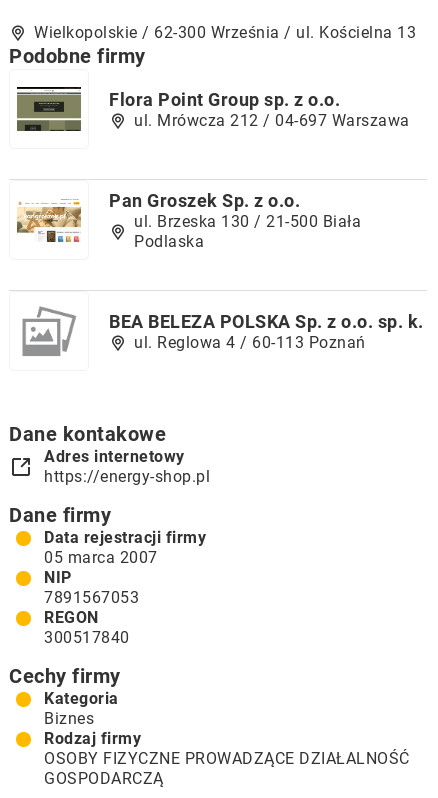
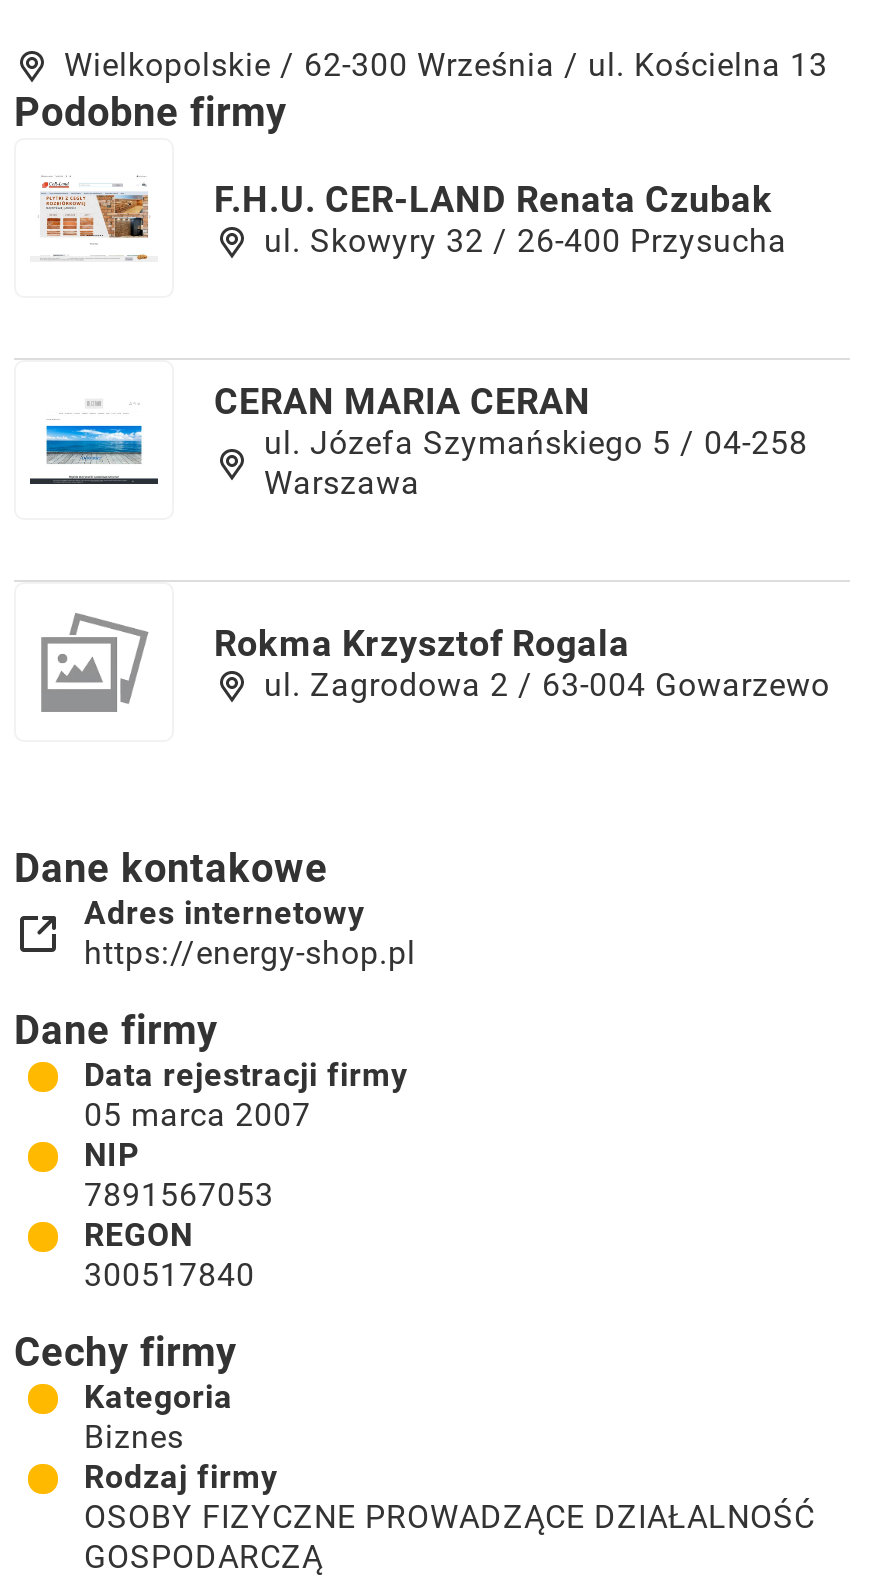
[16,86,409,132] [image] | Flora Point Group sp. z o.o. | ul. Mrówcza 212 / 04-697 Warszawa -> [30,174,787,262] [image] | F.H.U. CER-LAND Renata Czubak | ul. Skowyry 32 / 26-400 Przysucha
[16,189,361,250] [image] | Pan Groszek Sp. z o.o. | ul. Brzeska 130 / 21-500 Biała | Podlaska -> [28,379,808,501] [image] | CERAN MARIA CERAN | ul. Józefa Szymańskiego 5 / 04-258 | Warszawa
[109,310,423,351] BEA BELEZA POLSKA Sp. z o.o. sp. k. | ul. Reglowa 4 / 60-113 Poznań -> [214,621,830,703] Rokma Krzysztof Rogala | ul. Zagrodowa 2 / 63-004 Gowarzewo

